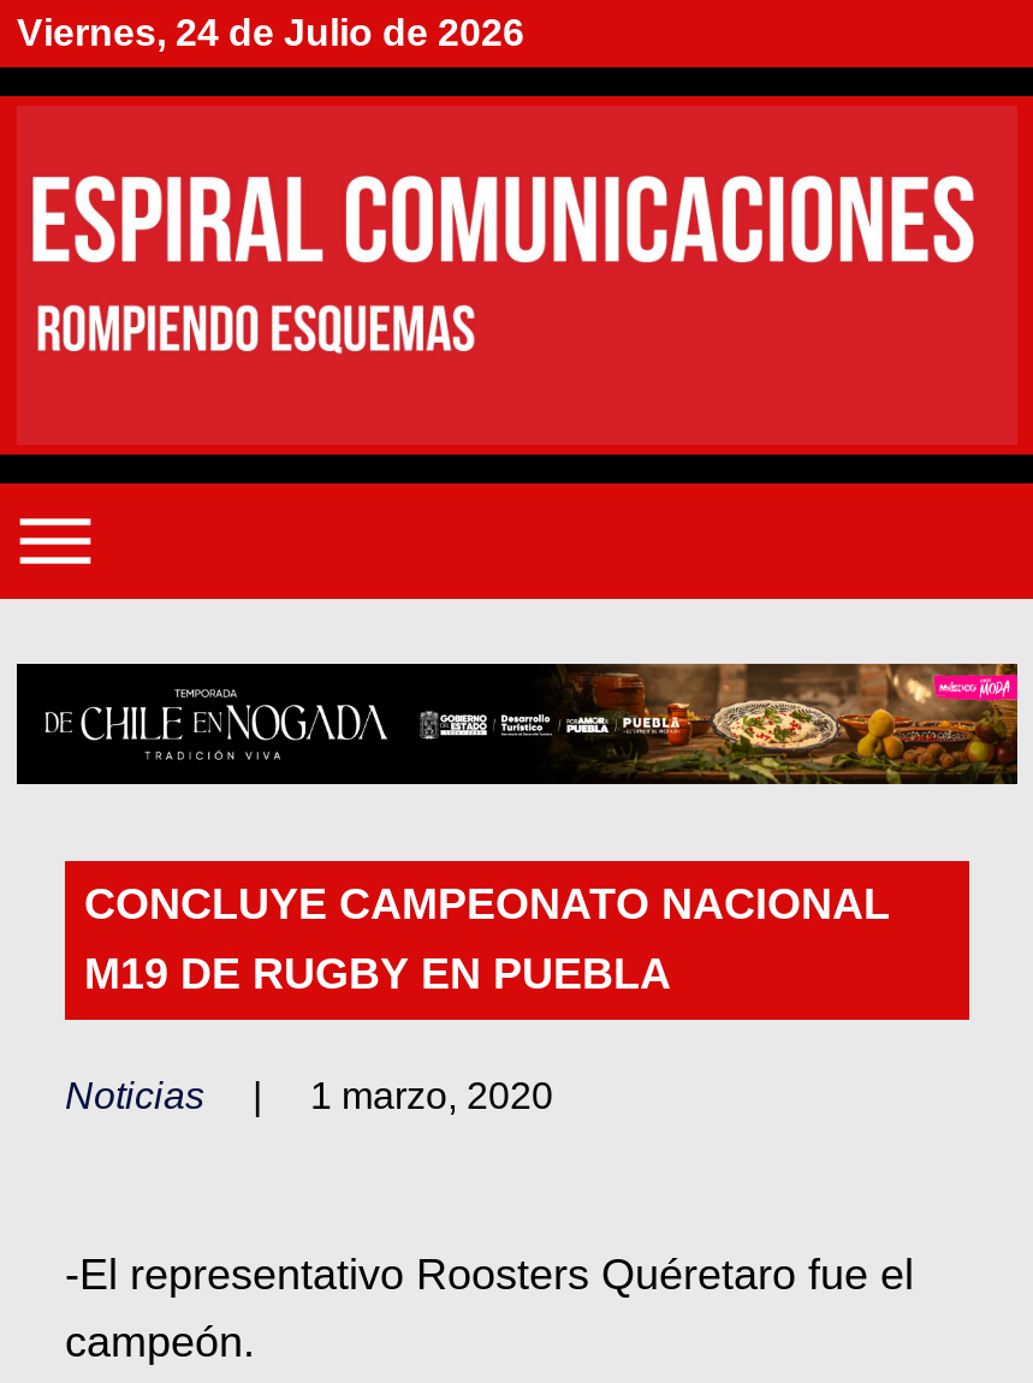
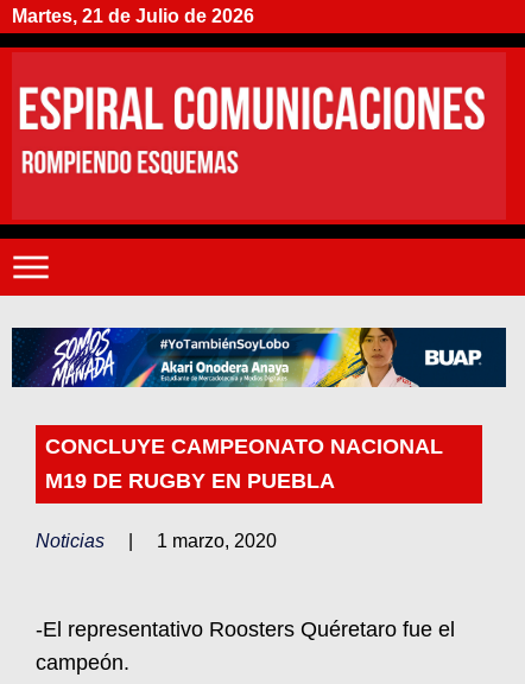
[17,12,524,53] Viernes, 24 de Julio de 2026 -> [12,6,254,26] Martes, 21 de Julio de 2026
[17,661,1020,787] [image] -> [12,327,507,388] [image]

